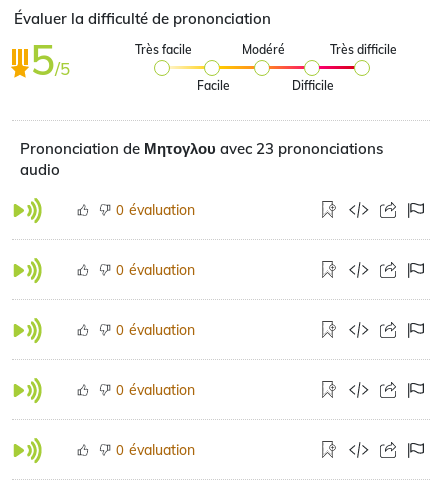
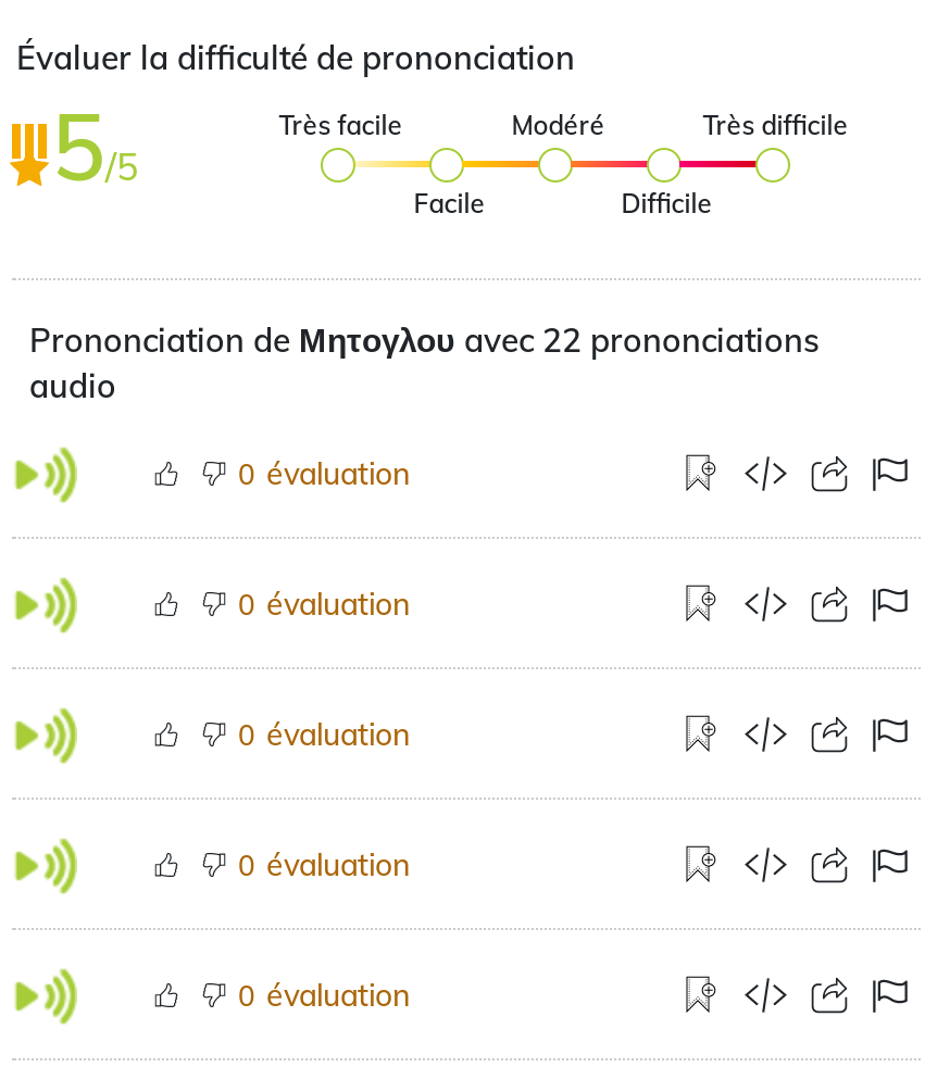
[20,139,383,158] Prononciation de Μητογλου avec 23 prononciations -> [29,319,818,361] Prononciation de Μητογλου avec 22 prononciations

